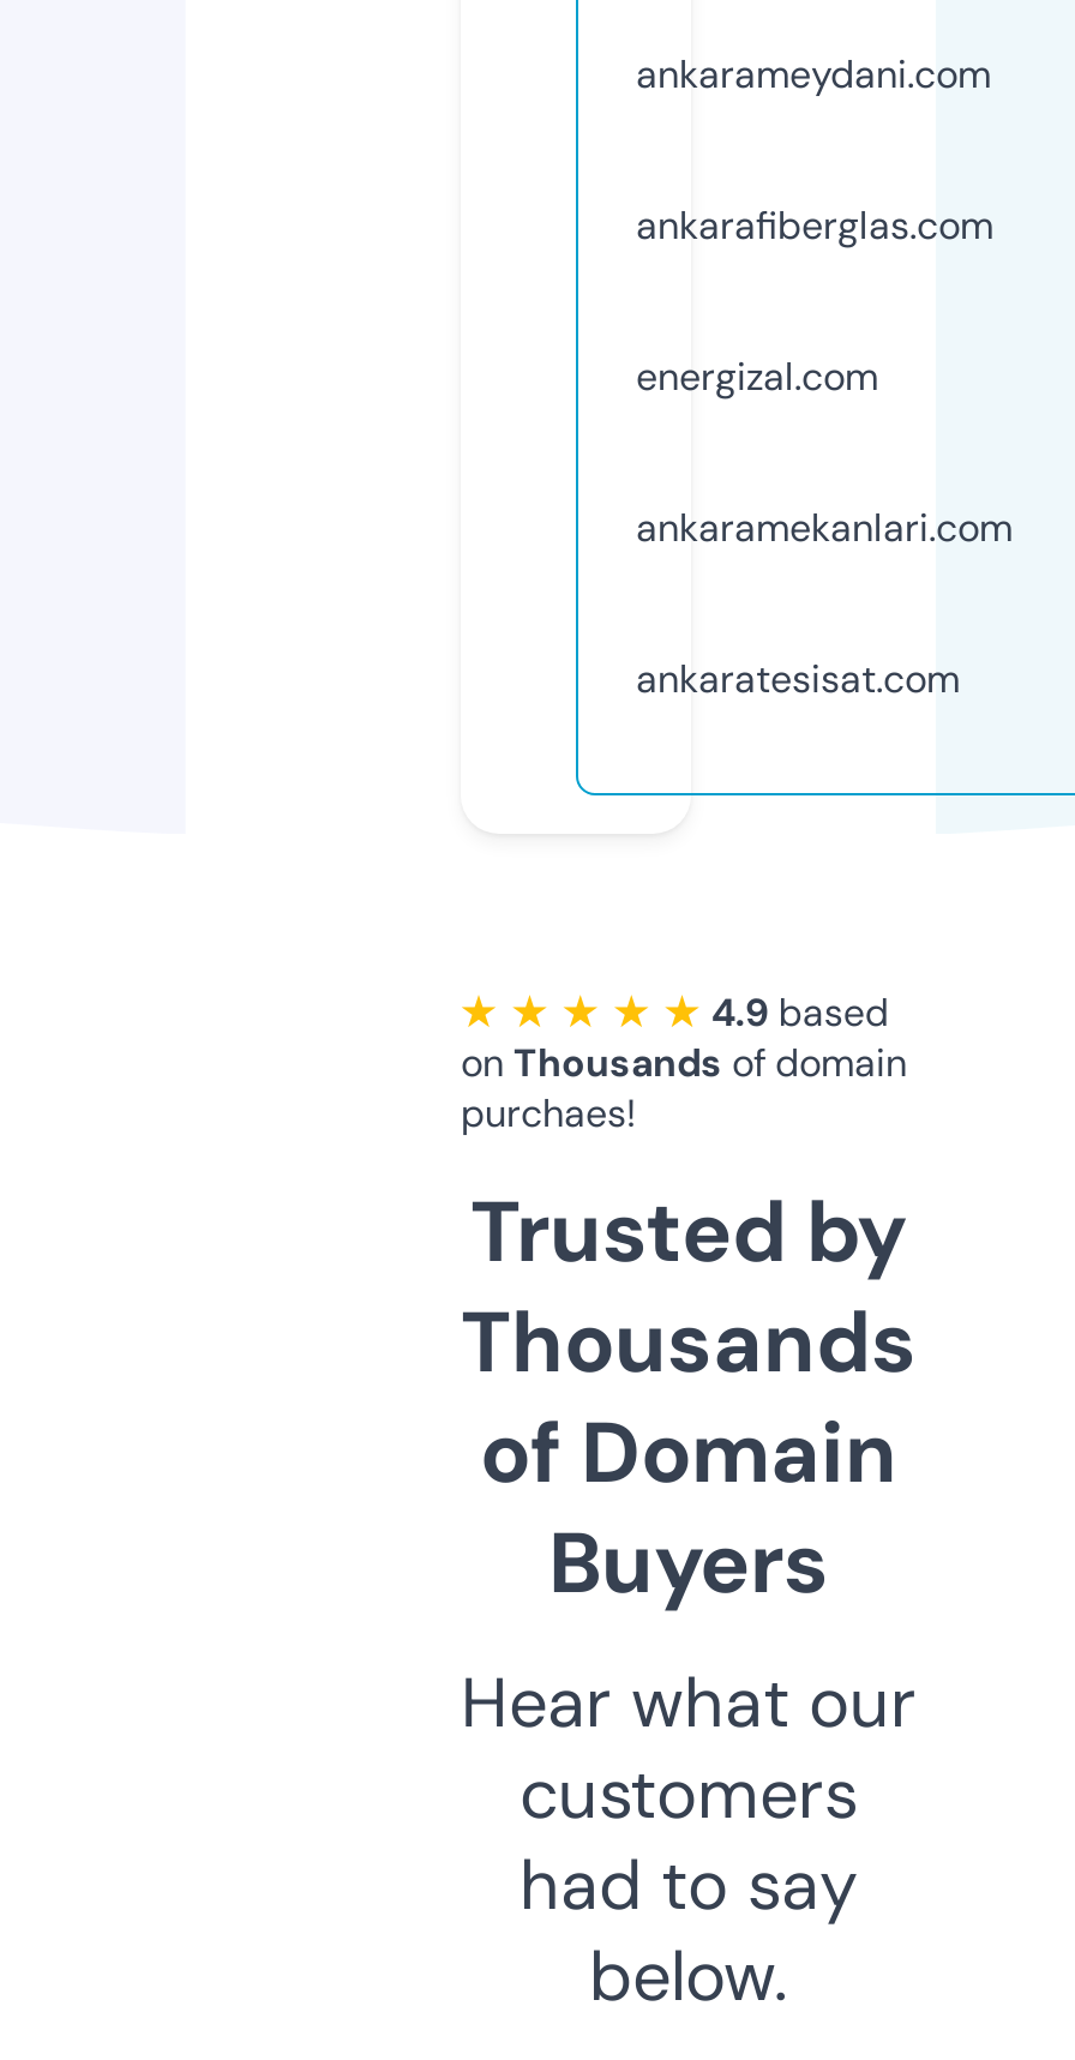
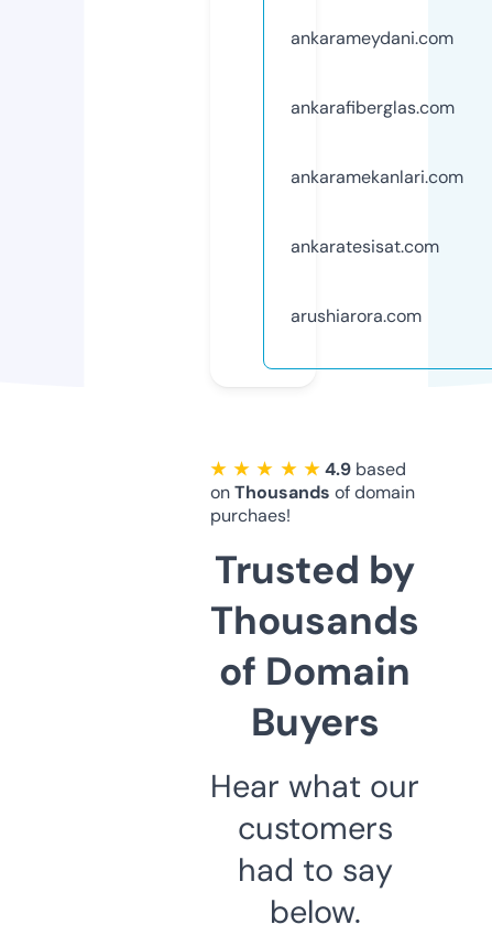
[636,351,878,401] energizal.com -> none
moved [636,502,1013,704] -> [291,165,463,258]: ankaramekanlari.com | ankaratesisat.com
none -> [291,304,422,327] arushiarora.com

